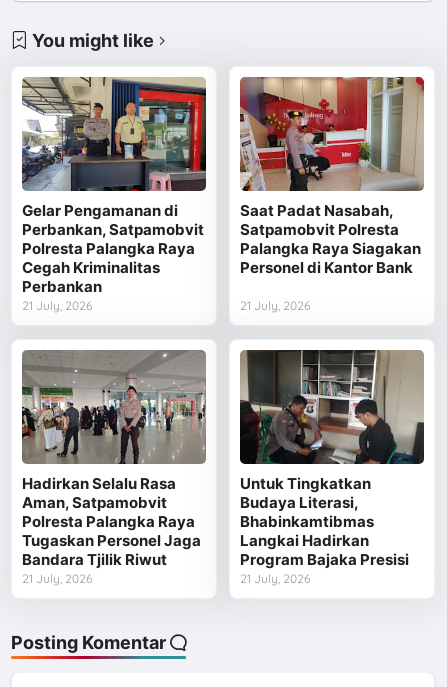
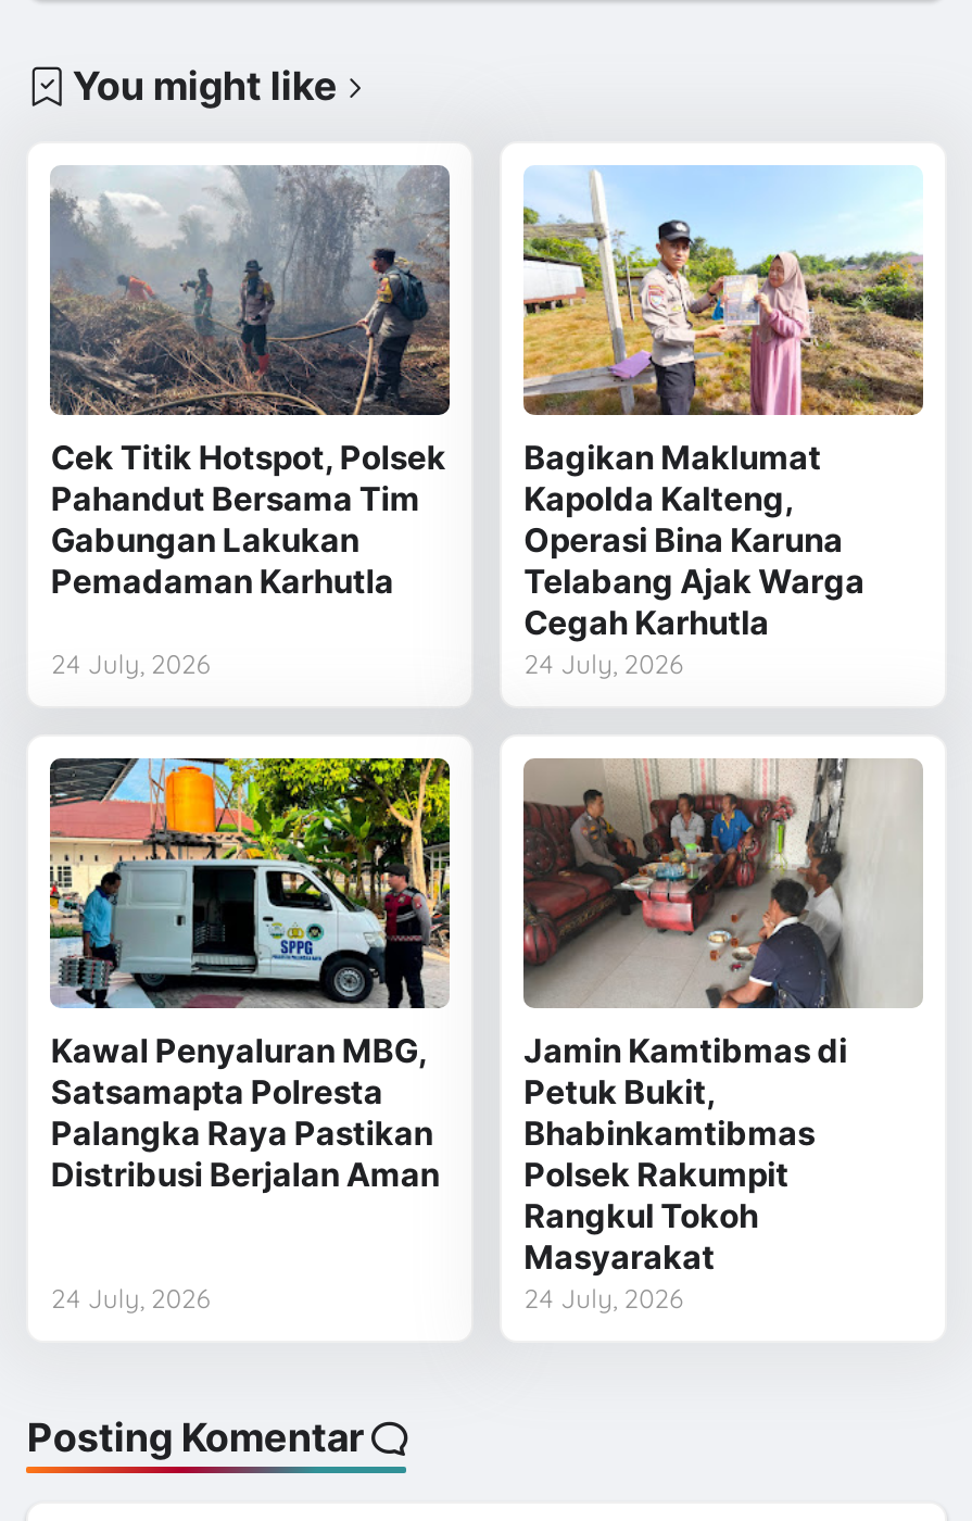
[22,76,207,313] [image] | Gelar Pengamanan di | Perbankan, Satpamobvit | Polresta Palangka Raya | Cegah Kriminalitas | Perbankan | 21 July, 2026 -> [48,165,452,681] [image] | Cek Titik Hotspot, Polsek | Pahandut Bersama Tim | Gabungan Lakukan | Pemadaman Karhutla | 24 July, 2026
[239,76,425,313] [image] | Saat Padat Nasabah, | Satpamobvit Polresta | Palangka Raya Siagakan | Personel di Kantor Bank | 21 July, 2026 -> [521,165,923,681] [image] | Bagikan Maklumat | Kapolda Kalteng, | Operasi Bina Karuna | Telabang Ajak Warga | Cegah Karhutla | 24 July, 2026
[21,349,207,586] [image] | Hadirkan Selalu Rasa | Aman, Satpamobvit | Polresta Palangka Raya | Tugaskan Personel Jaga | Bandara Tjilik Riwut | 21 July, 2026 -> [48,756,452,1315] [image] | Kawal Penyaluran MBG, | Satsamapta Polresta | Palangka Raya Pastikan | Distribusi Berjalan Aman | 24 July, 2026
[239,349,425,512] [image] | Untuk Tingkatkan | Budaya Literasi, -> [521,758,923,1113] [image] | Jamin Kamtibmas di | Petuk Bukit,
[240,531,409,586] Langkai Hadirkan | Program Bajaka Presisi | 21 July, 2026 -> [524,1154,789,1315] Polsek Rakumpit | Rangkul Tokoh | Masyarakat | 24 July, 2026

